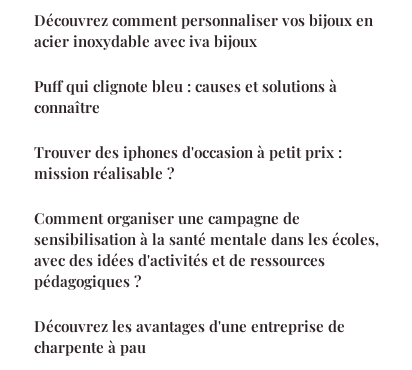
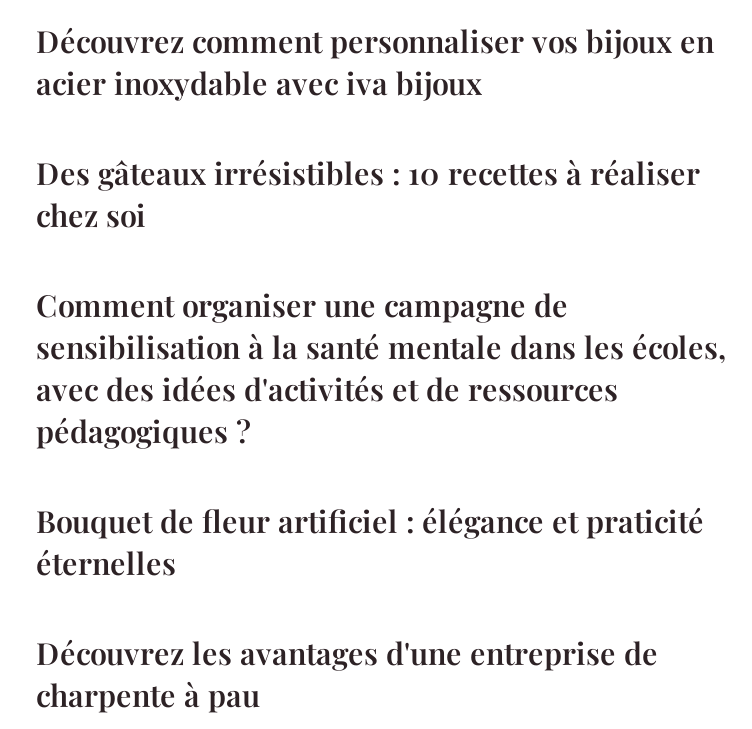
[34,76,342,183] Puff qui clignote bleu : causes et solutions à | connaître | Trouver des iphones d'occasion à petit prix : | mission réalisable ? -> [36,153,700,235] Des gâteaux irrésistibles : 10 recettes à réaliser | chez soi
moved [34,208,379,291] -> [36,285,726,451]: Comment organiser une campagne de | sensibilisation à la santé mentale dans les écoles, | avec des idées d'activités et de ressources | pédagogiques ?
none -> [36,501,704,583] Bouquet de fleur artificiel : élégance et praticité | éternelles

